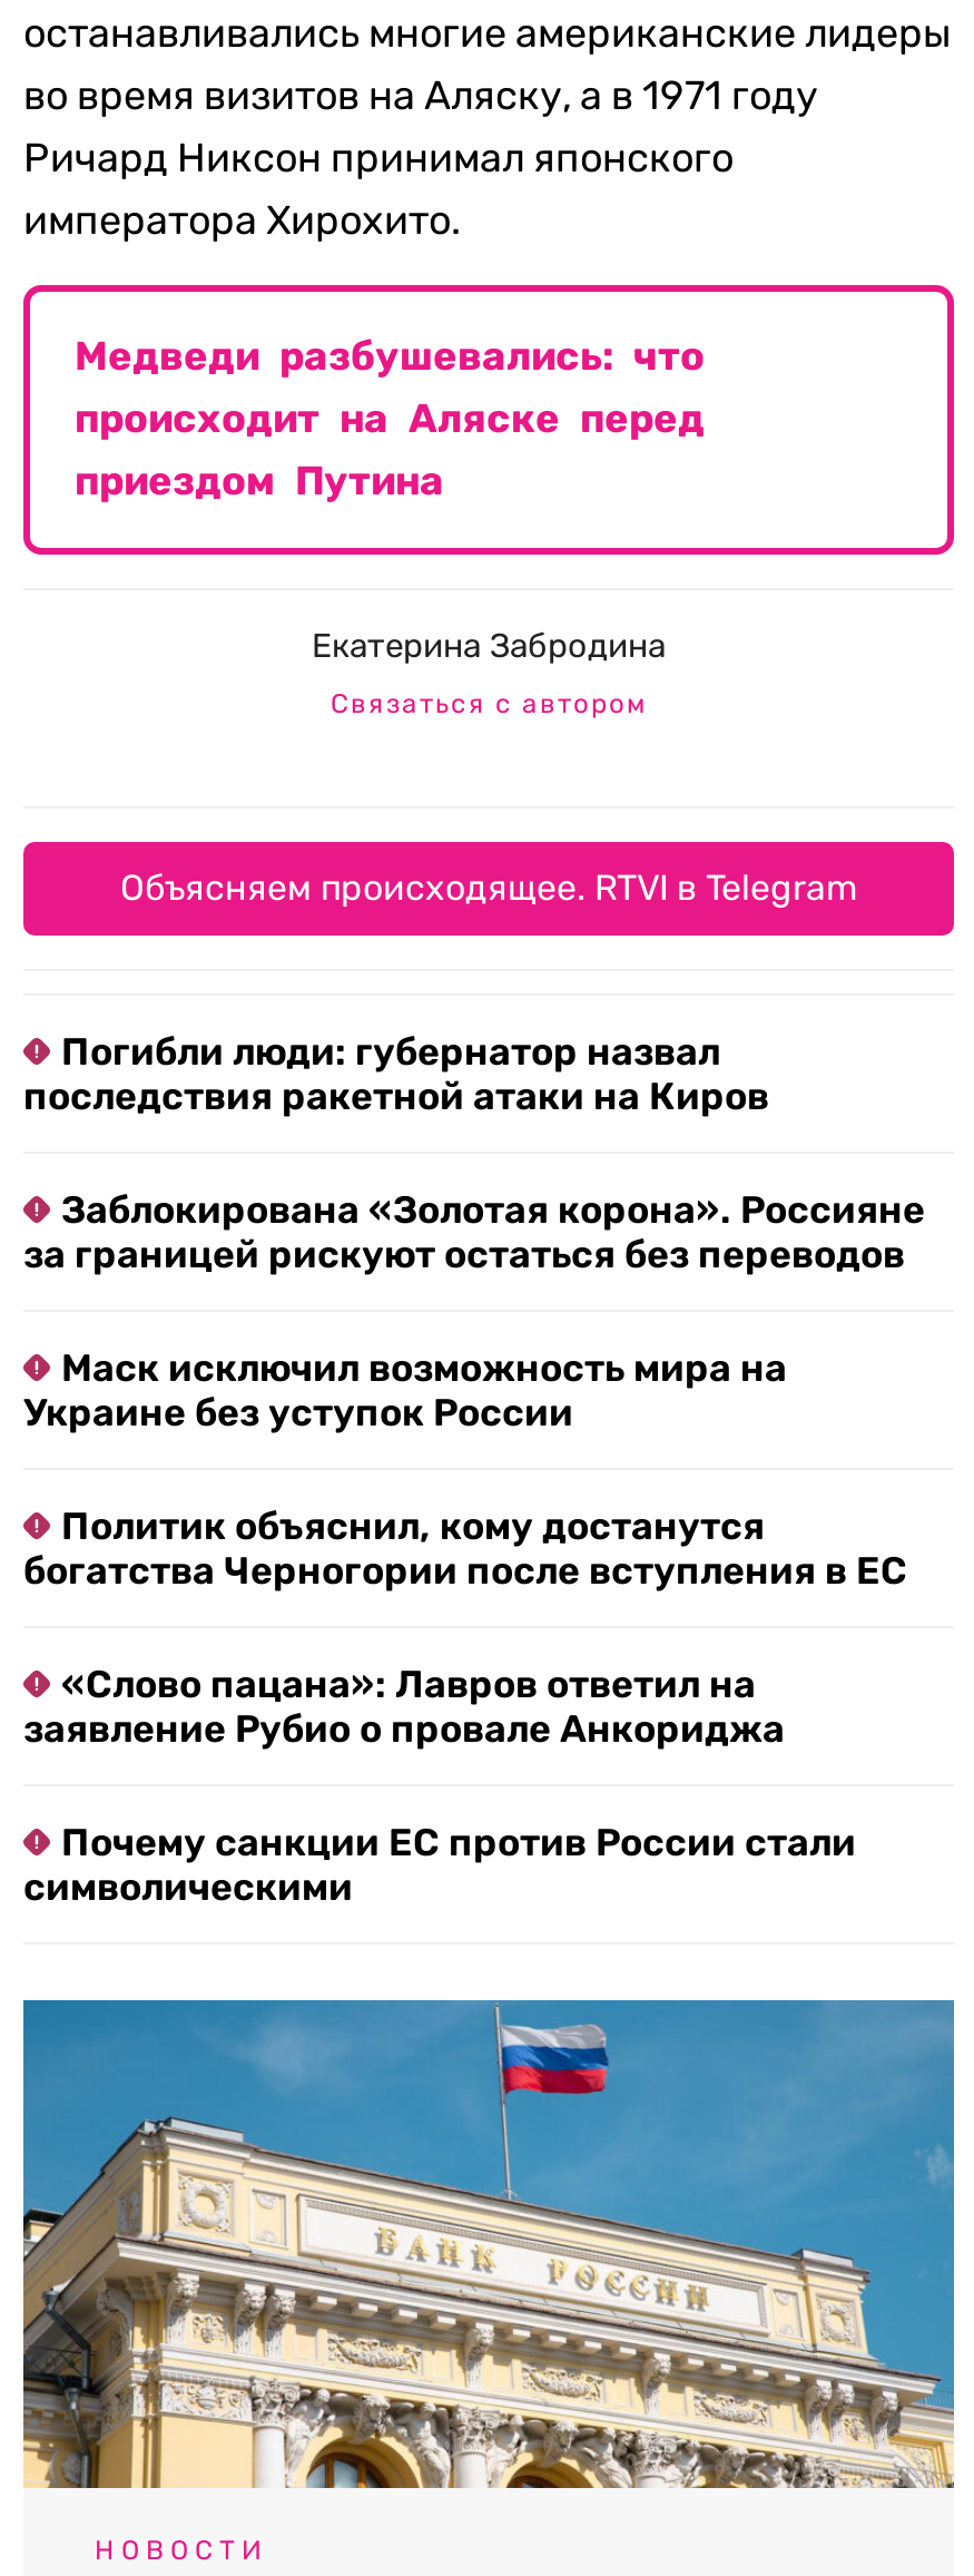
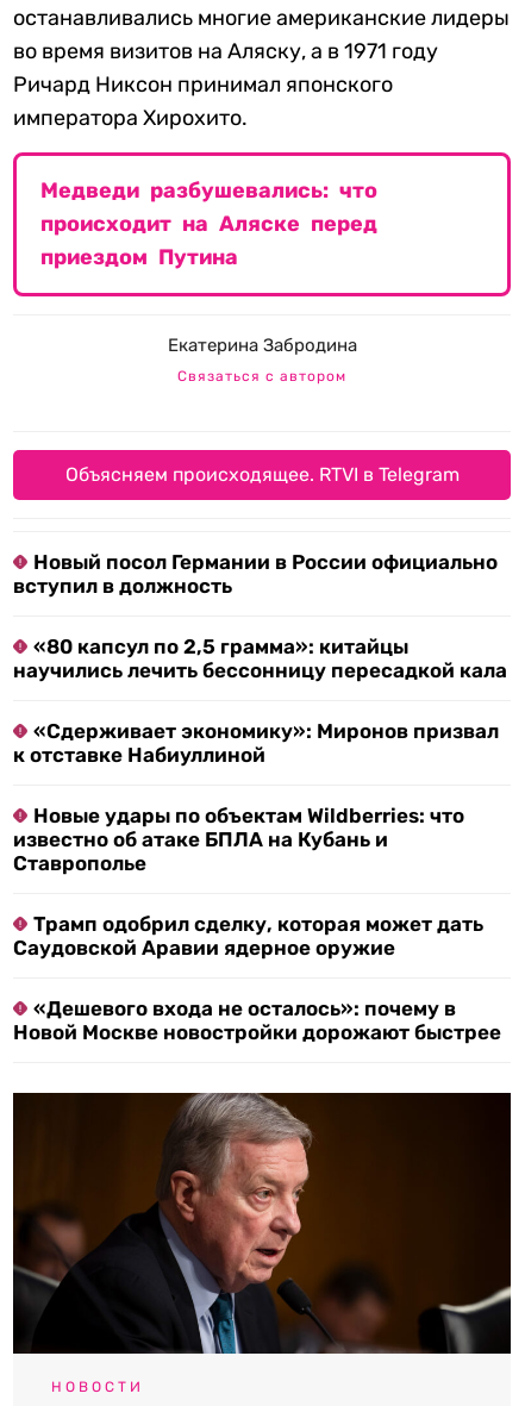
[23,1028,769,1117] Погибли люди: губернатор назвал | последствия ракетной атаки на Киров -> [13,550,498,597] Новый посол Германии в России официально | вступил в должность
[23,1187,925,1276] Заблокирована «Золотая корона». Россияне | за границей рискуют остаться без переводов -> [13,634,507,682] «80 капсул по 2,5 грамма»: китайцы | научились лечить бессонницу пересадкой кала
[23,1345,787,1434] Маск исключил возможность мира на | Украине без уступок России -> [13,719,499,766] «Сдерживает экономику»: Миронов призвал | к отставке Набиуллиной
[23,1503,907,1592] Политик объяснил, кому достанутся | богатства Черногории после вступления в ЕС -> [13,803,464,875] Новые удары по объектам Wildberries: что | известно об атаке БПЛА на Кубань и | Ставрополье
[23,1661,785,1750] «Слово пацана»: Лавров ответил на | заявление Рубио о провале Анкориджа -> [13,912,483,959] Трамп одобрил сделку, которая может дать | Саудовской Аравии ядерное оружие
[23,1819,856,1908] Почему санкции ЕС против России стали | символическими -> [13,996,501,1044] «Дешевого входа не осталось»: почему в | Новой Москве новостройки дорожают быстрее
[21,1998,956,2490] [image] -> [12,1092,512,1355] [image]

